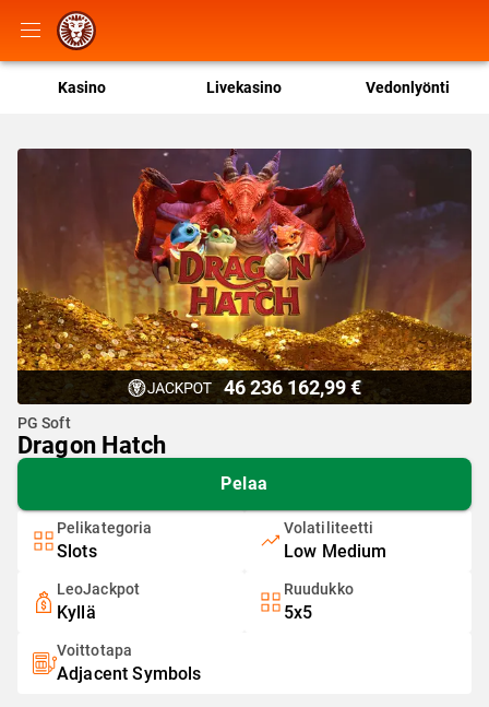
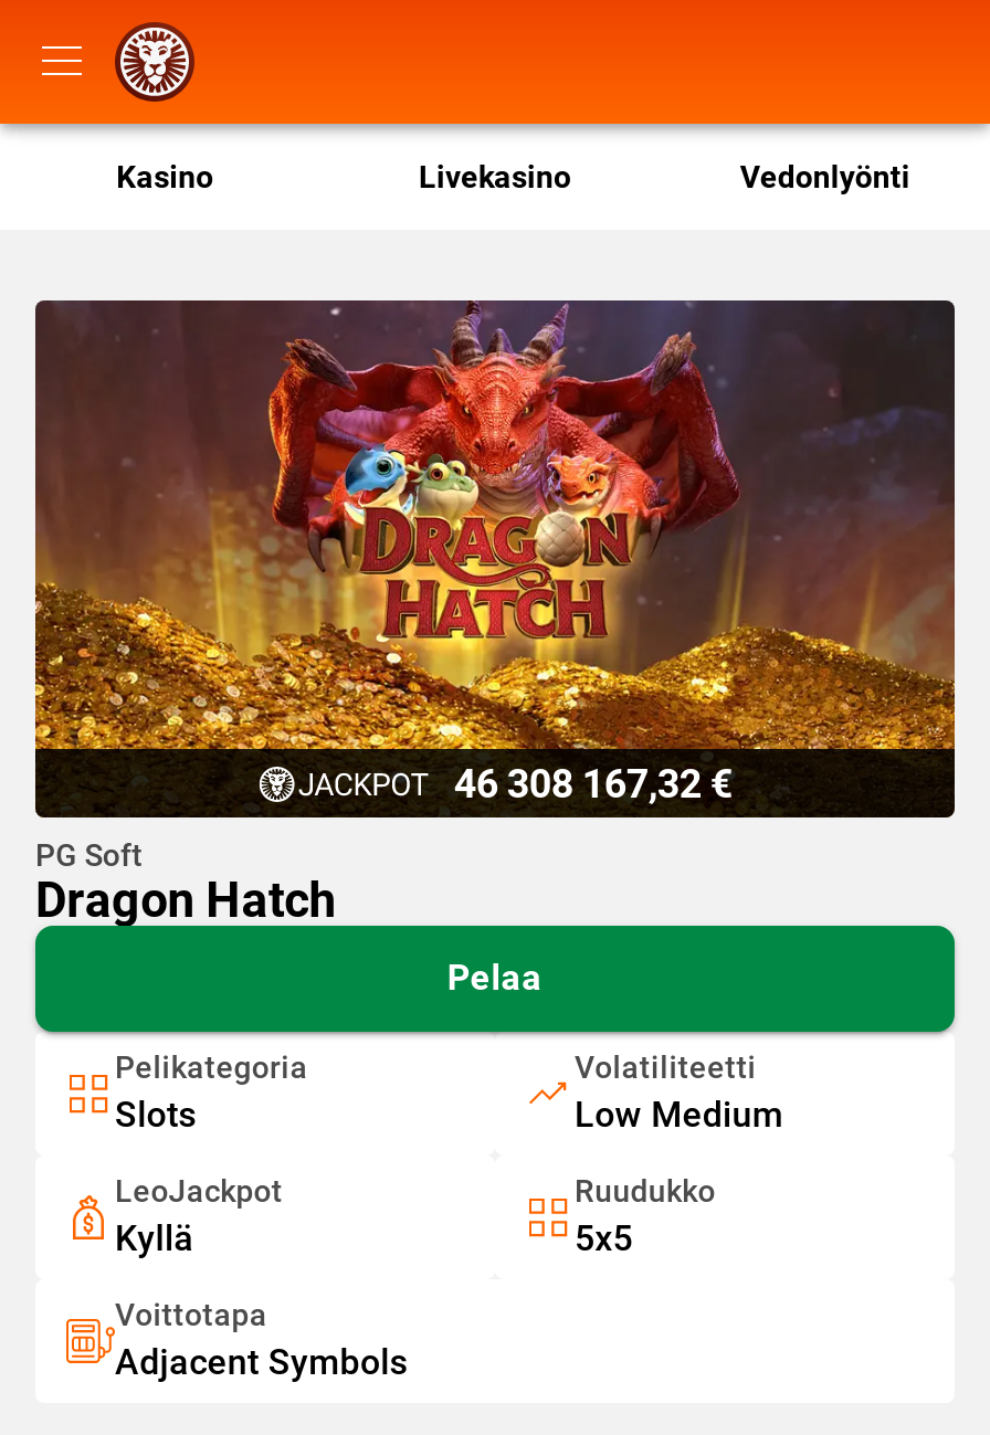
[224,376,362,399] 46 236 162,99 € -> [454,760,732,806] 46 308 167,32 €

